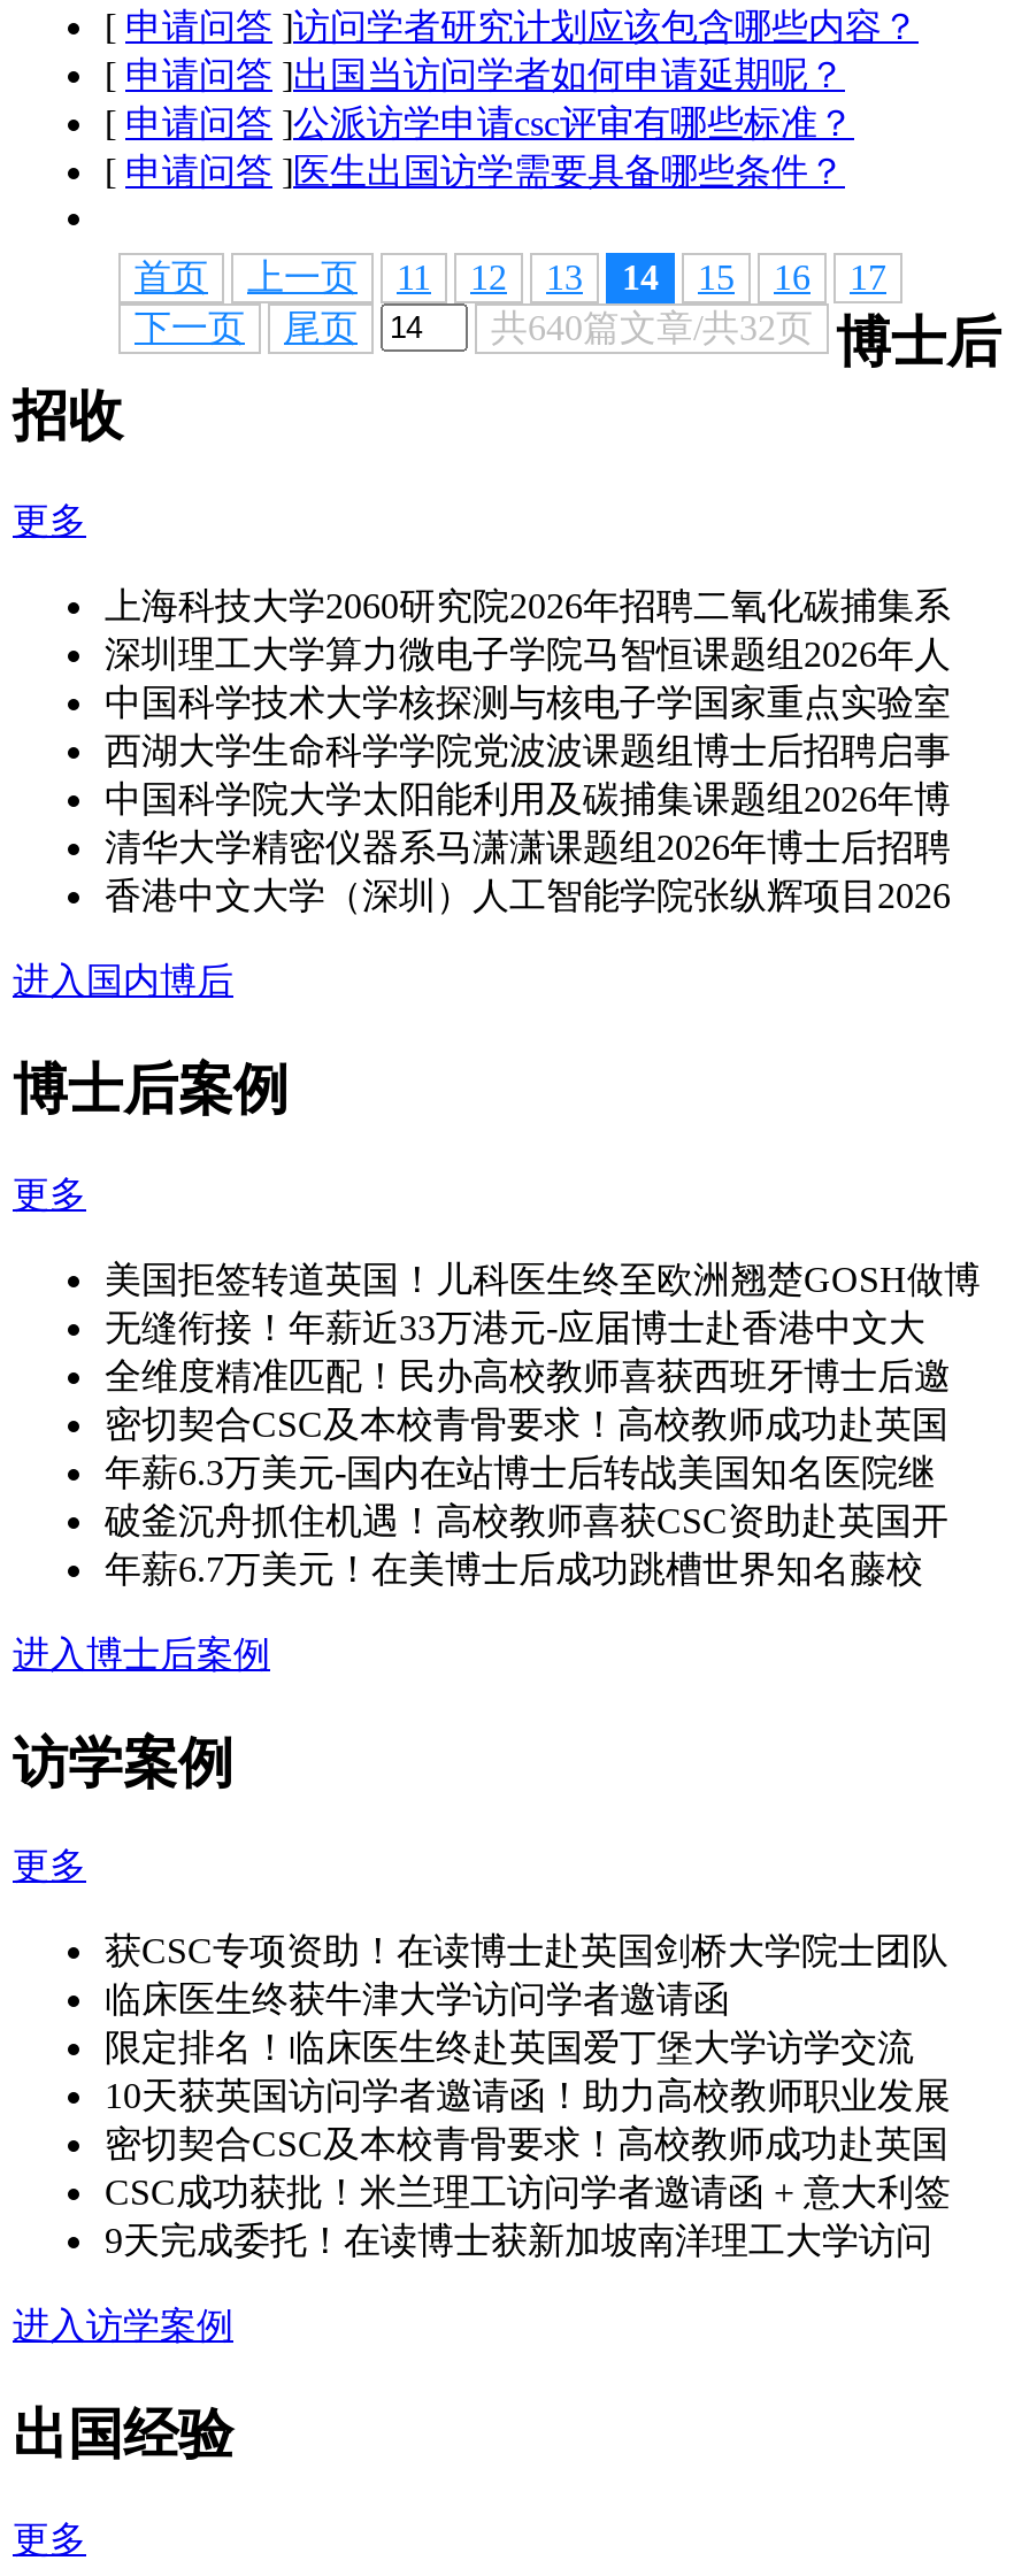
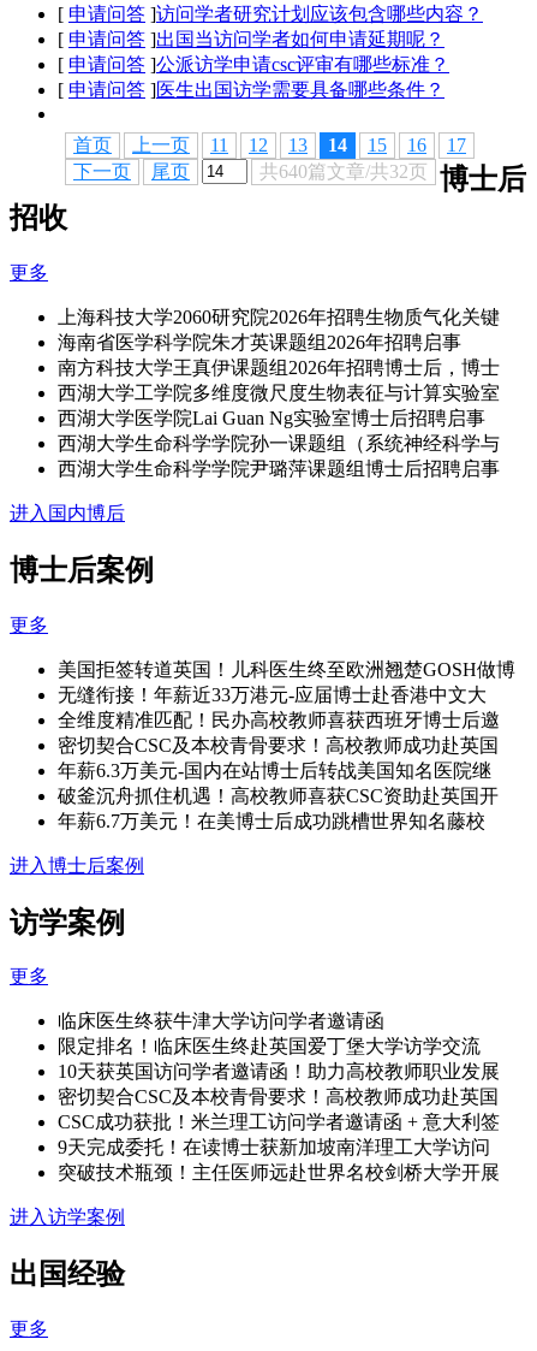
[105,586,951,915] 上海科技大学2060研究院2026年招聘二氧化碳捕集系 | 深圳理工大学算力微电子学院马智恒课题组2026年人 | 中国科学技术大学核探测与核电子学国家重点实验室 | 西湖大学生命科学学院党波波课题组博士后招聘启事 | 中国科学院大学太阳能利用及碳捕集课题组2026年博 | 清华大学精密仪器系马潇潇课题组2026年博士后招聘 | 香港中文大学（深圳）人工智能学院张纵辉项目2026 -> [58,307,500,479] 上海科技大学2060研究院2026年招聘生物质气化关键 | 海南省医学科学院朱才英课题组2026年招聘启事 | 南方科技大学王真伊课题组2026年招聘博士后，博士 | 西湖大学工学院多维度微尺度生物表征与计算实验室 | 西湖大学医学院Lai Guan Ng实验室博士后招聘启事 | 西湖大学生命科学学院孙一课题组（系统神经科学与 | 西湖大学生命科学学院尹璐萍课题组博士后招聘启事
[105,1932,948,1971] 获CSC专项资助！在读博士赴英国剑桥大学院士团队 -> none
moved [105,1980,951,2261] -> [58,1011,500,1158]: 临床医生终获牛津大学访问学者邀请函 | 限定排名！临床医生终赴英国爱丁堡大学访学交流 | 10天获英国访问学者邀请函！助力高校教师职业发展 | 密切契合CSC及本校青骨要求！高校教师成功赴英国 | CSC成功获批！米兰理工访问学者邀请函 + 意大利签 | 9天完成委托！在读博士获新加坡南洋理工大学访问
none -> [58,1163,500,1183] 突破技术瓶颈！主任医师远赴世界名校剑桥大学开展

